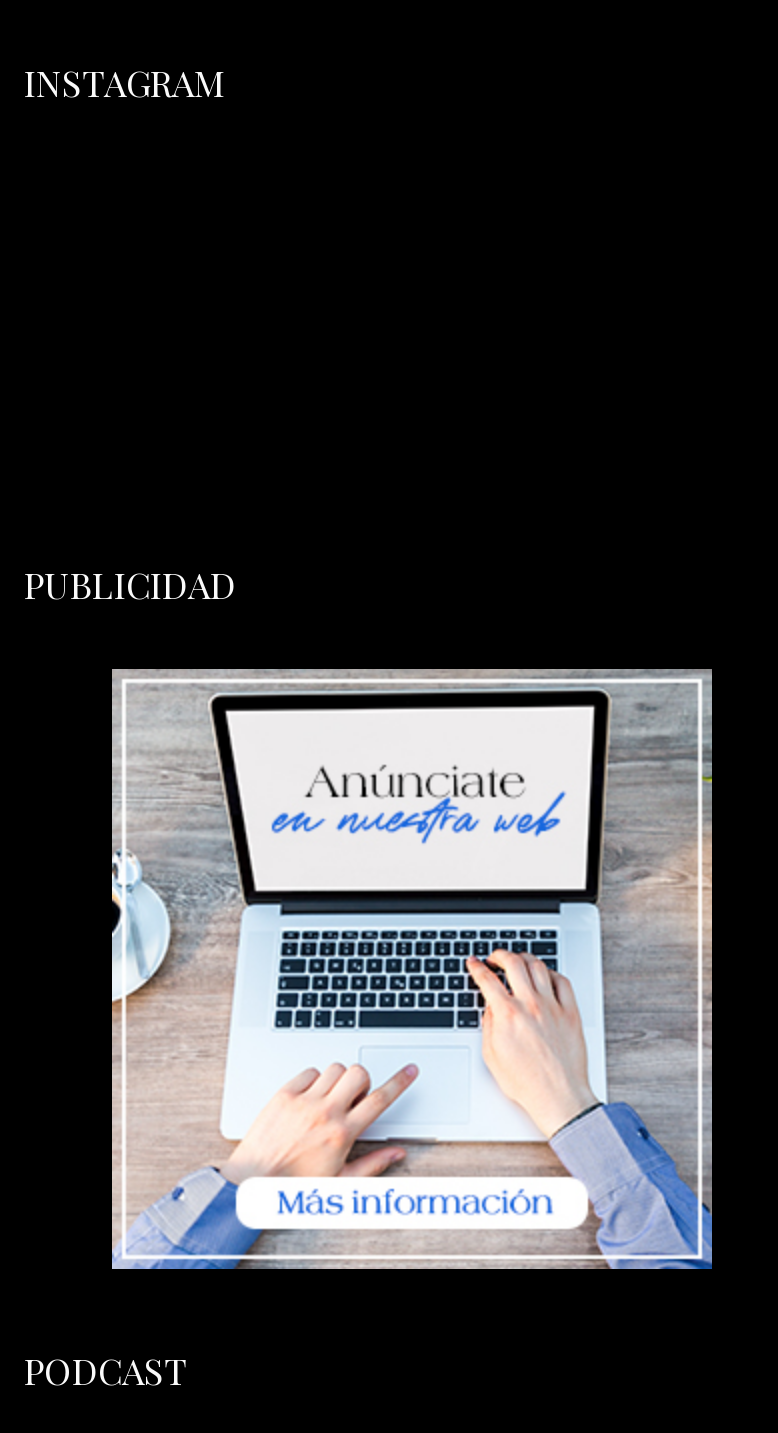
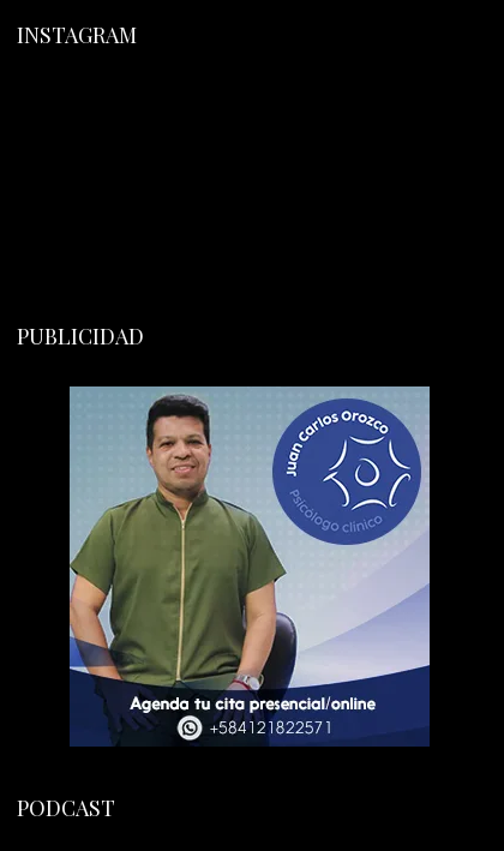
[110,668,714,1272] [image] -> [68,385,431,747] [image]

